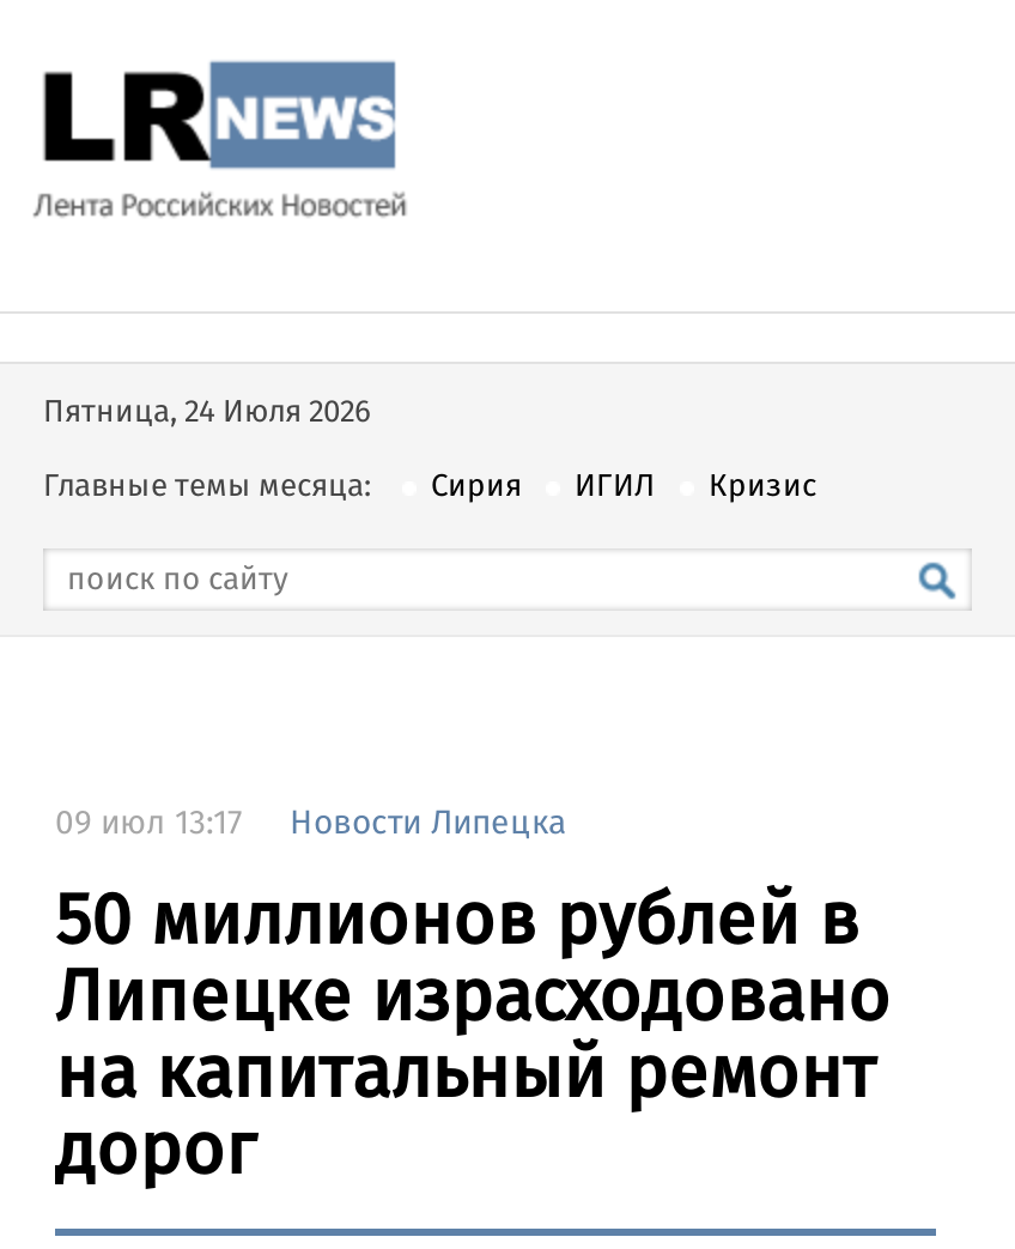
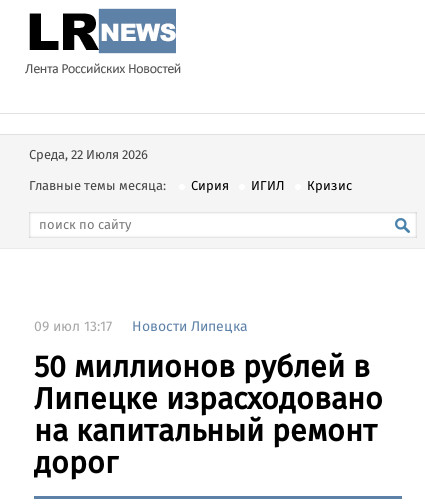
[43,388,371,438] Пятница, 24 Июля 2026 -> [29,145,148,166] Среда, 22 Июля 2026

